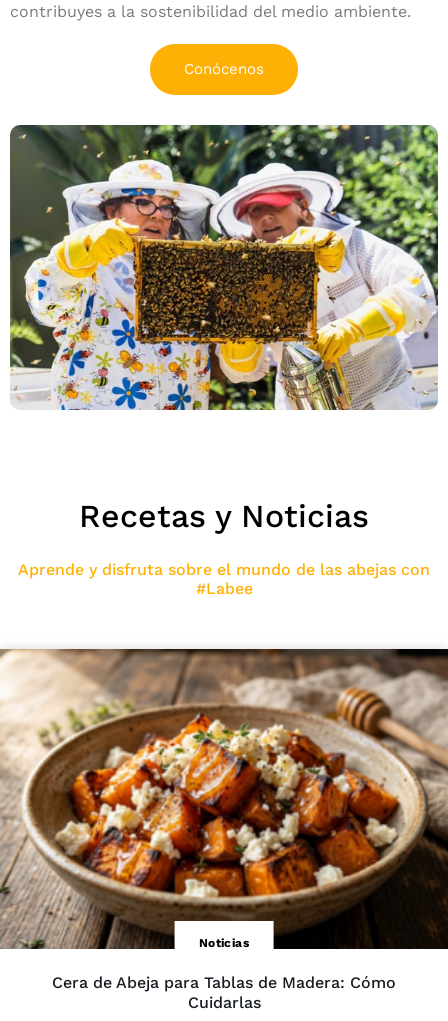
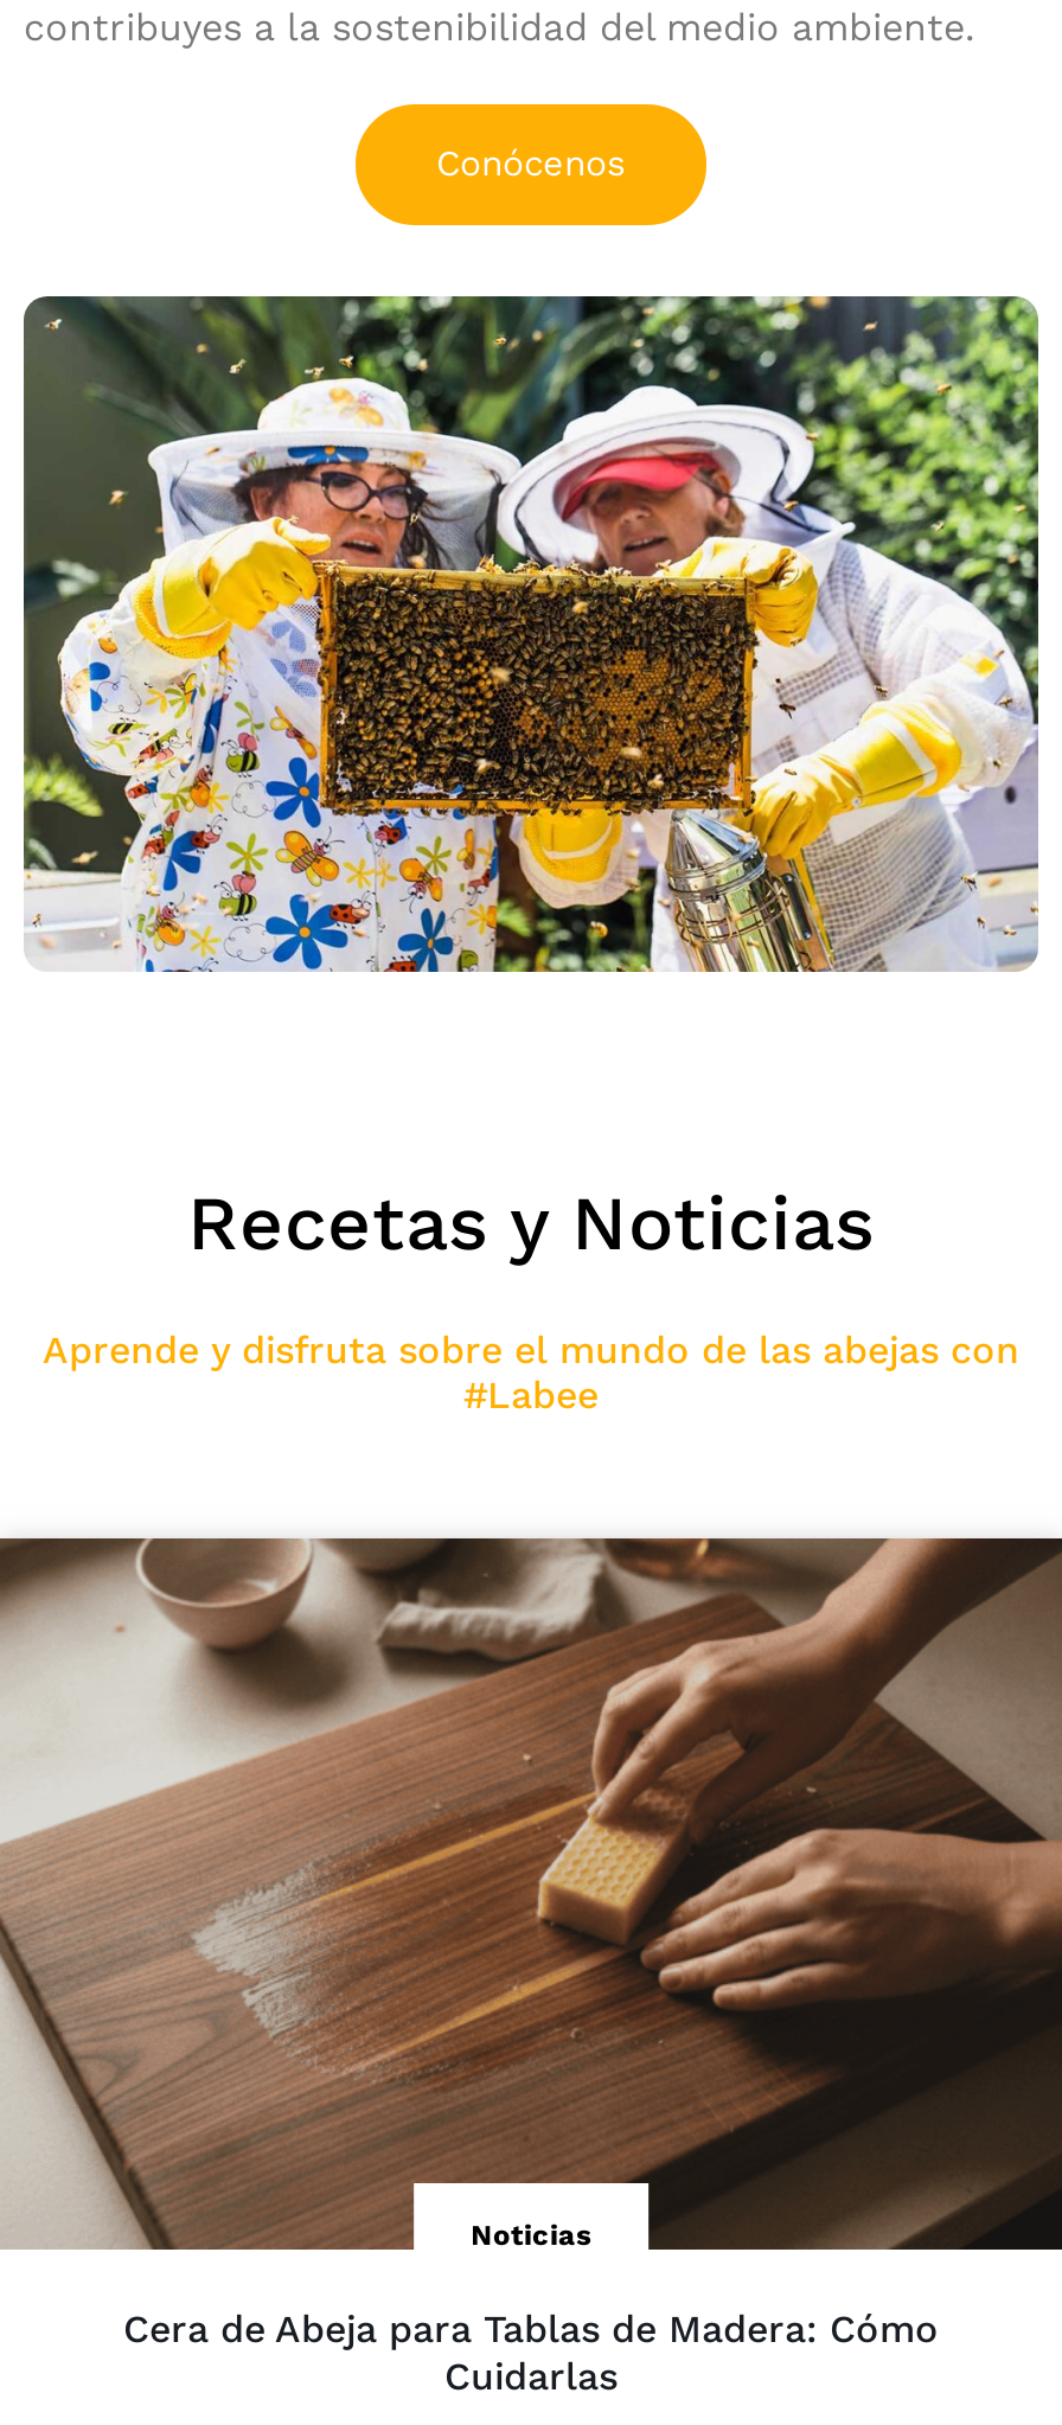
[3,648,445,950] [image] -> [7,1536,1055,2252] [image]

